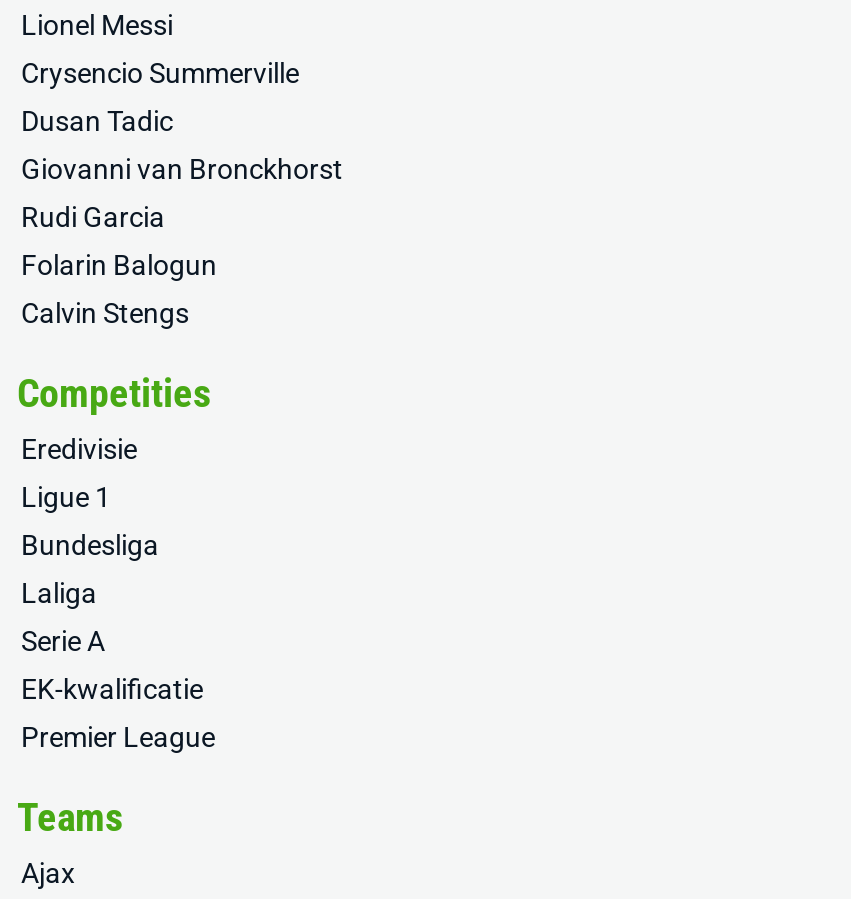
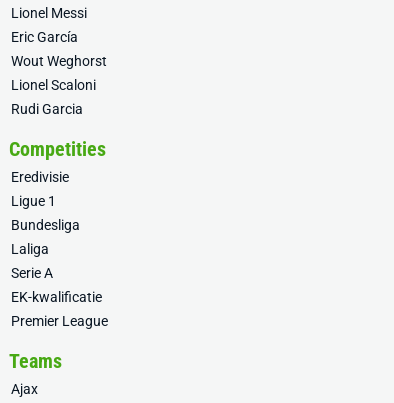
[21,57,299,89] Crysencio Summerville -> [11,29,78,45] Eric García
[21,105,173,137] Dusan Tadic -> [11,53,107,69] Wout Weghorst
[21,153,343,185] Giovanni van Bronckhorst -> [11,77,96,93] Lionel Scaloni
[21,249,217,329] Folarin Balogun | Calvin Stengs -> none

